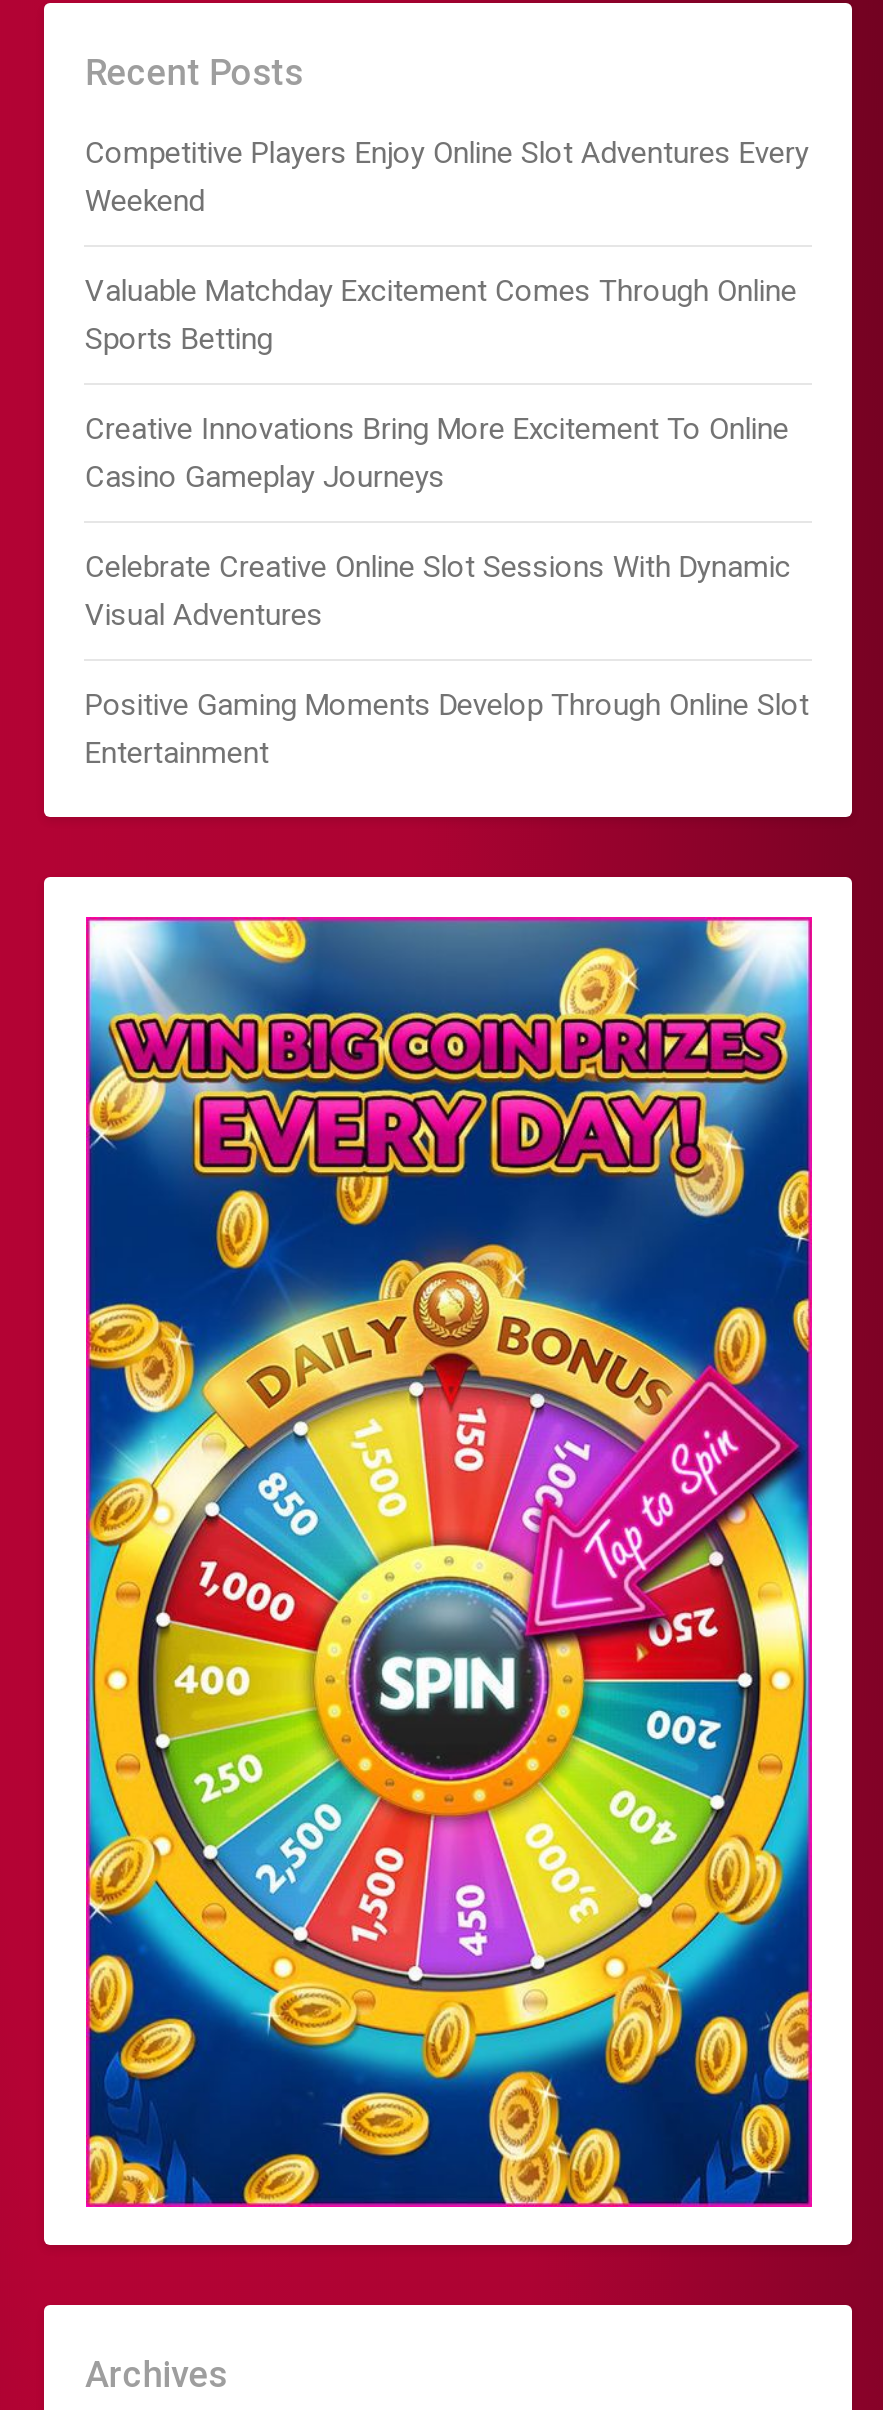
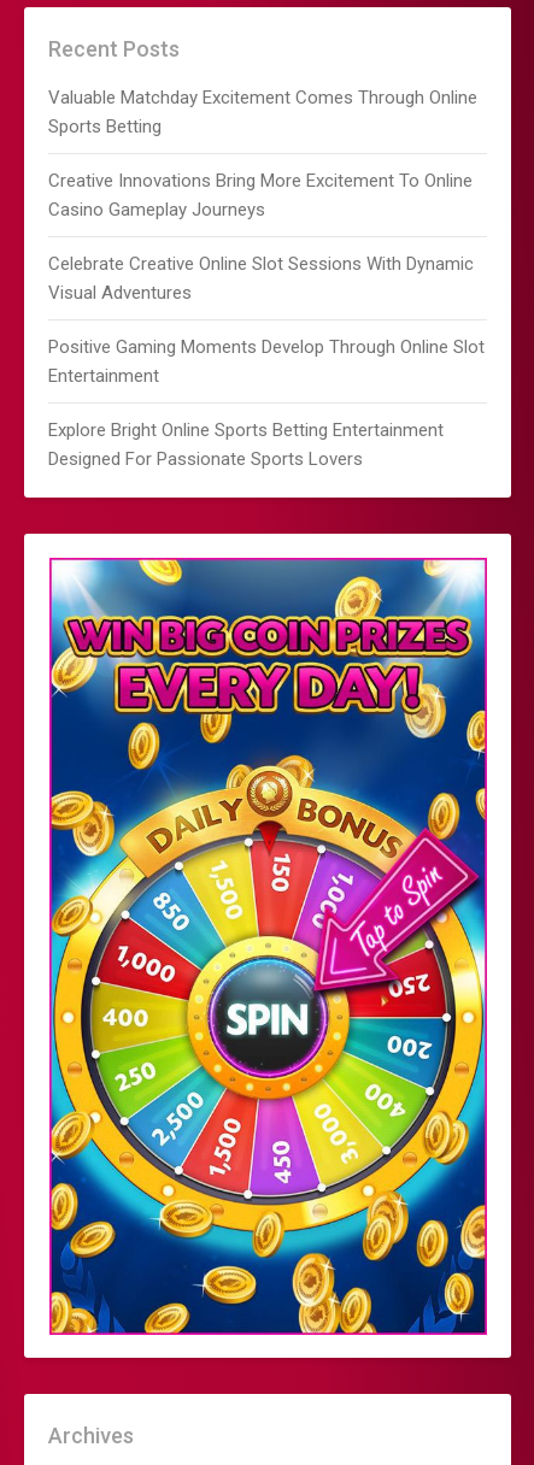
[85,135,809,219] Competitive Players Enjoy Online Slot Adventures Every | Weekend -> none
moved [85,273,809,771] -> [49,87,485,387]: Valuable Matchday Excitement Comes Through Online | Sports Betting | Creative Innovations Bring More Excitement To Online | Casino Gameplay Journeys | Celebrate Creative Online Slot Sessions With Dynamic | Visual Adventures | Positive Gaming Moments Develop Through Online Slot | Entertainment
none -> [49,420,444,470] Explore Bright Online Sports Betting Entertainment | Designed For Passionate Sports Lovers

